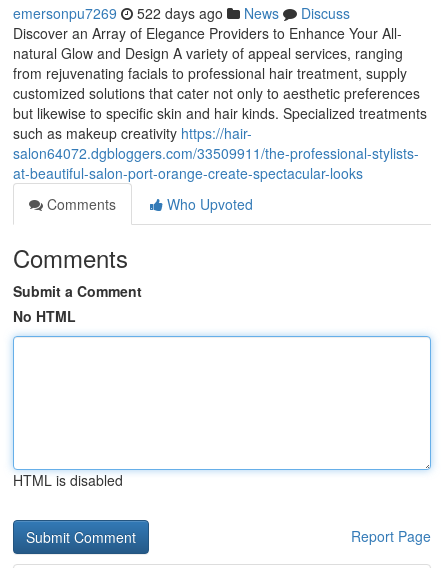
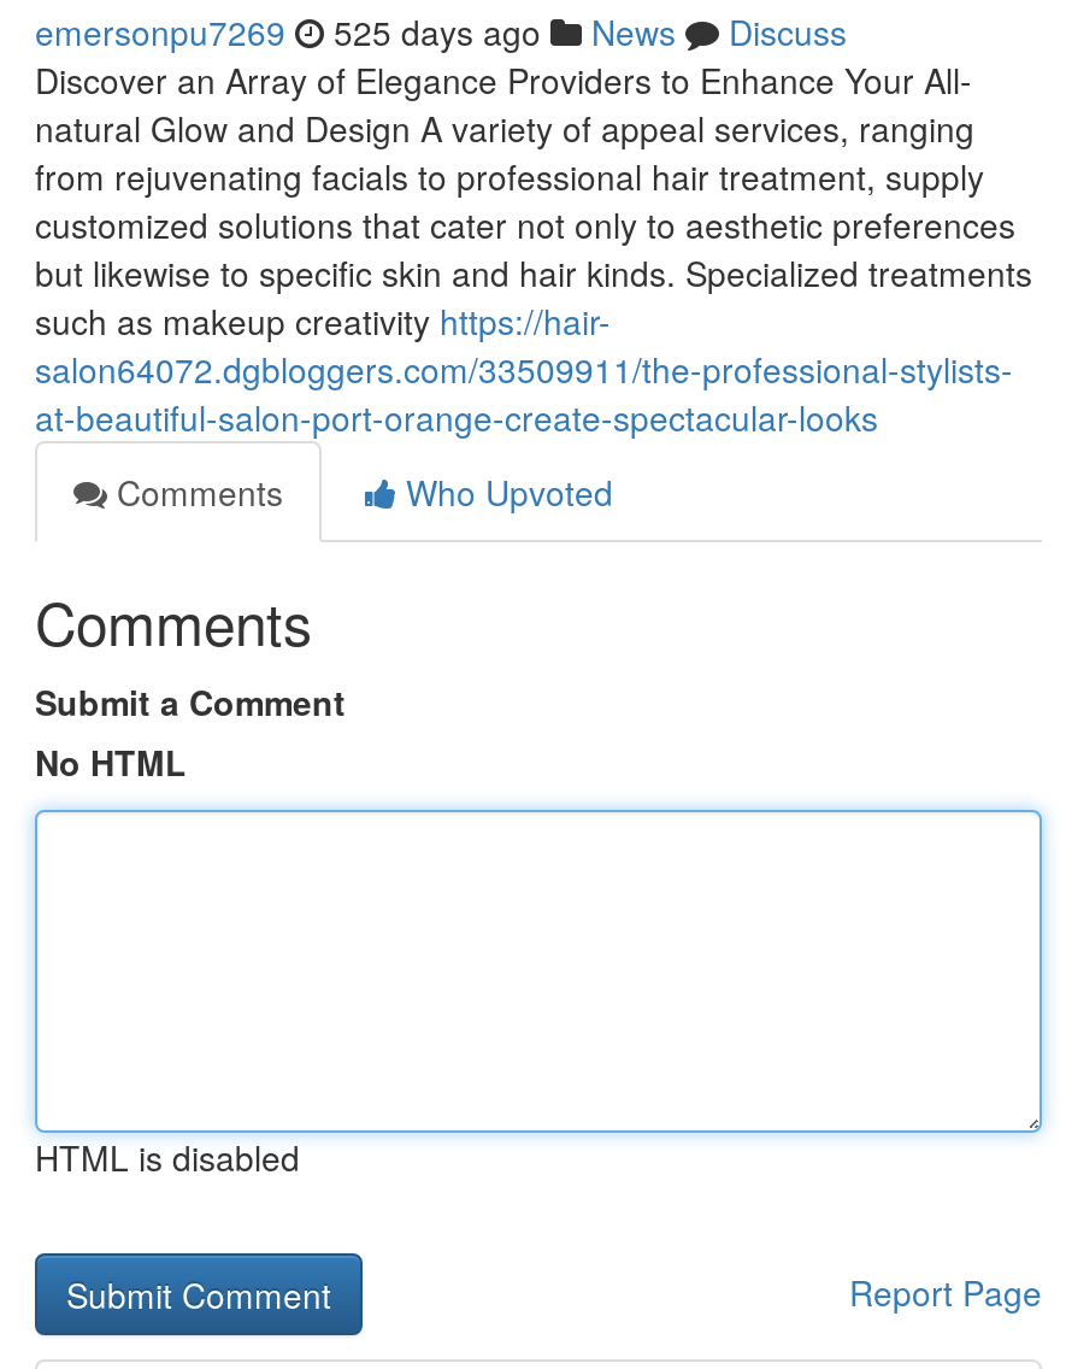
[13,3,350,23] emersonpu7269 522 days ago News Discuss -> [35,7,847,55] emersonpu7269 525 days ago News Discuss

